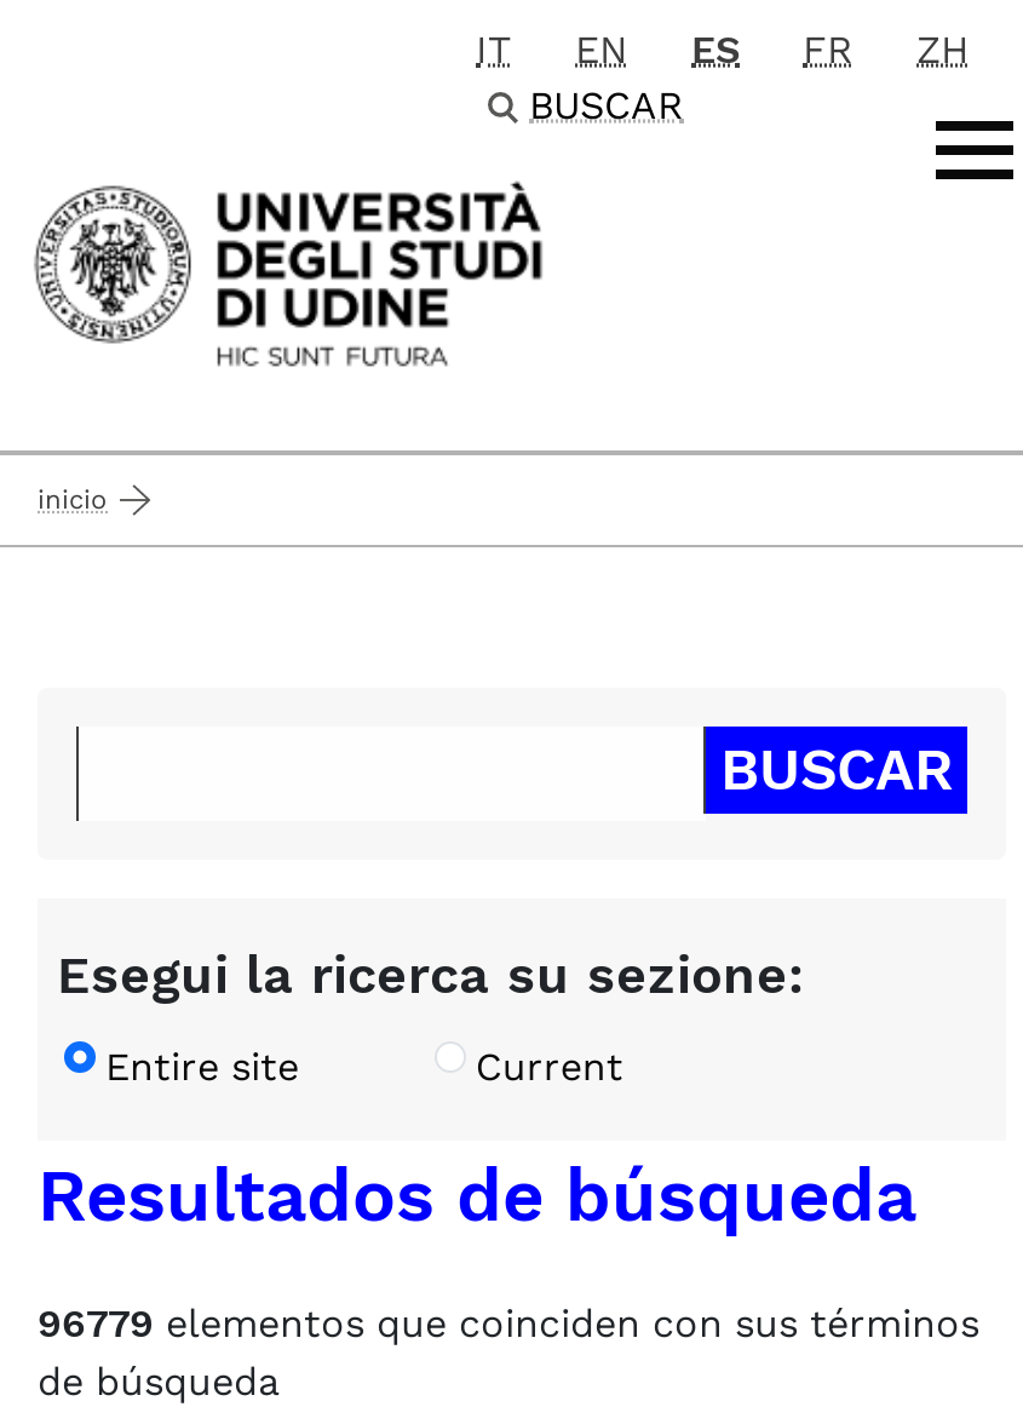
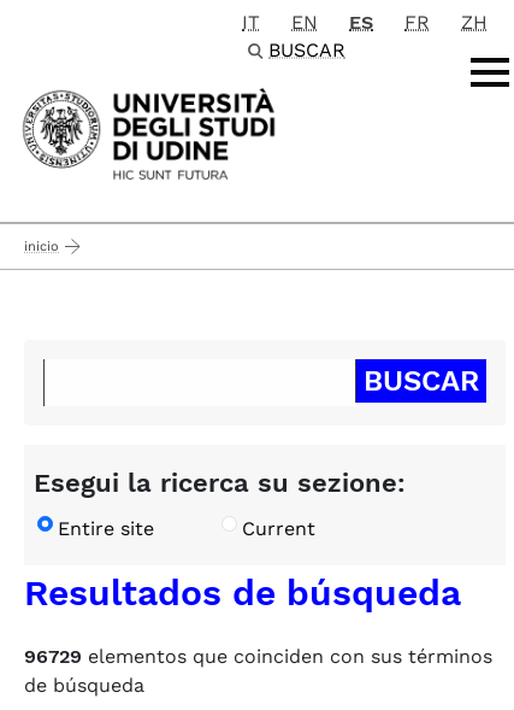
[38,1300,979,1347] 96779 elementos que coinciden con sus términos -> [24,645,492,668] 96729 elementos que coinciden con sus términos

